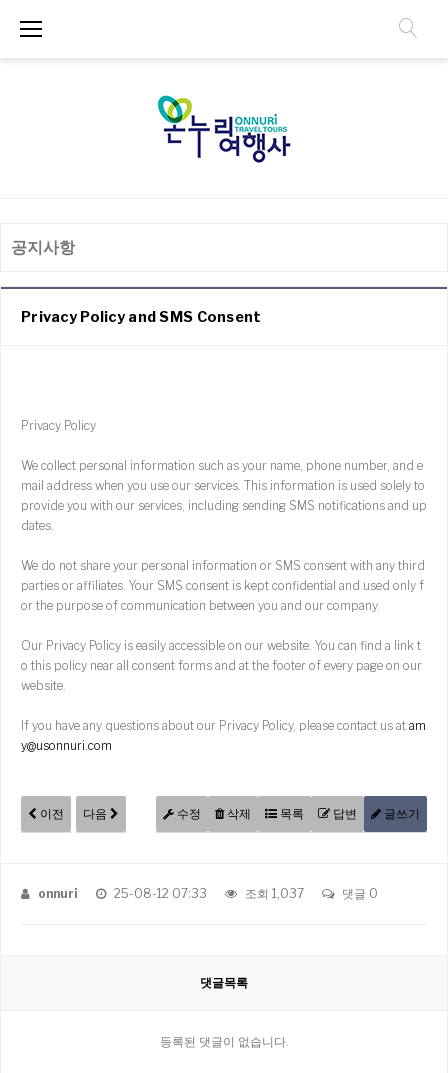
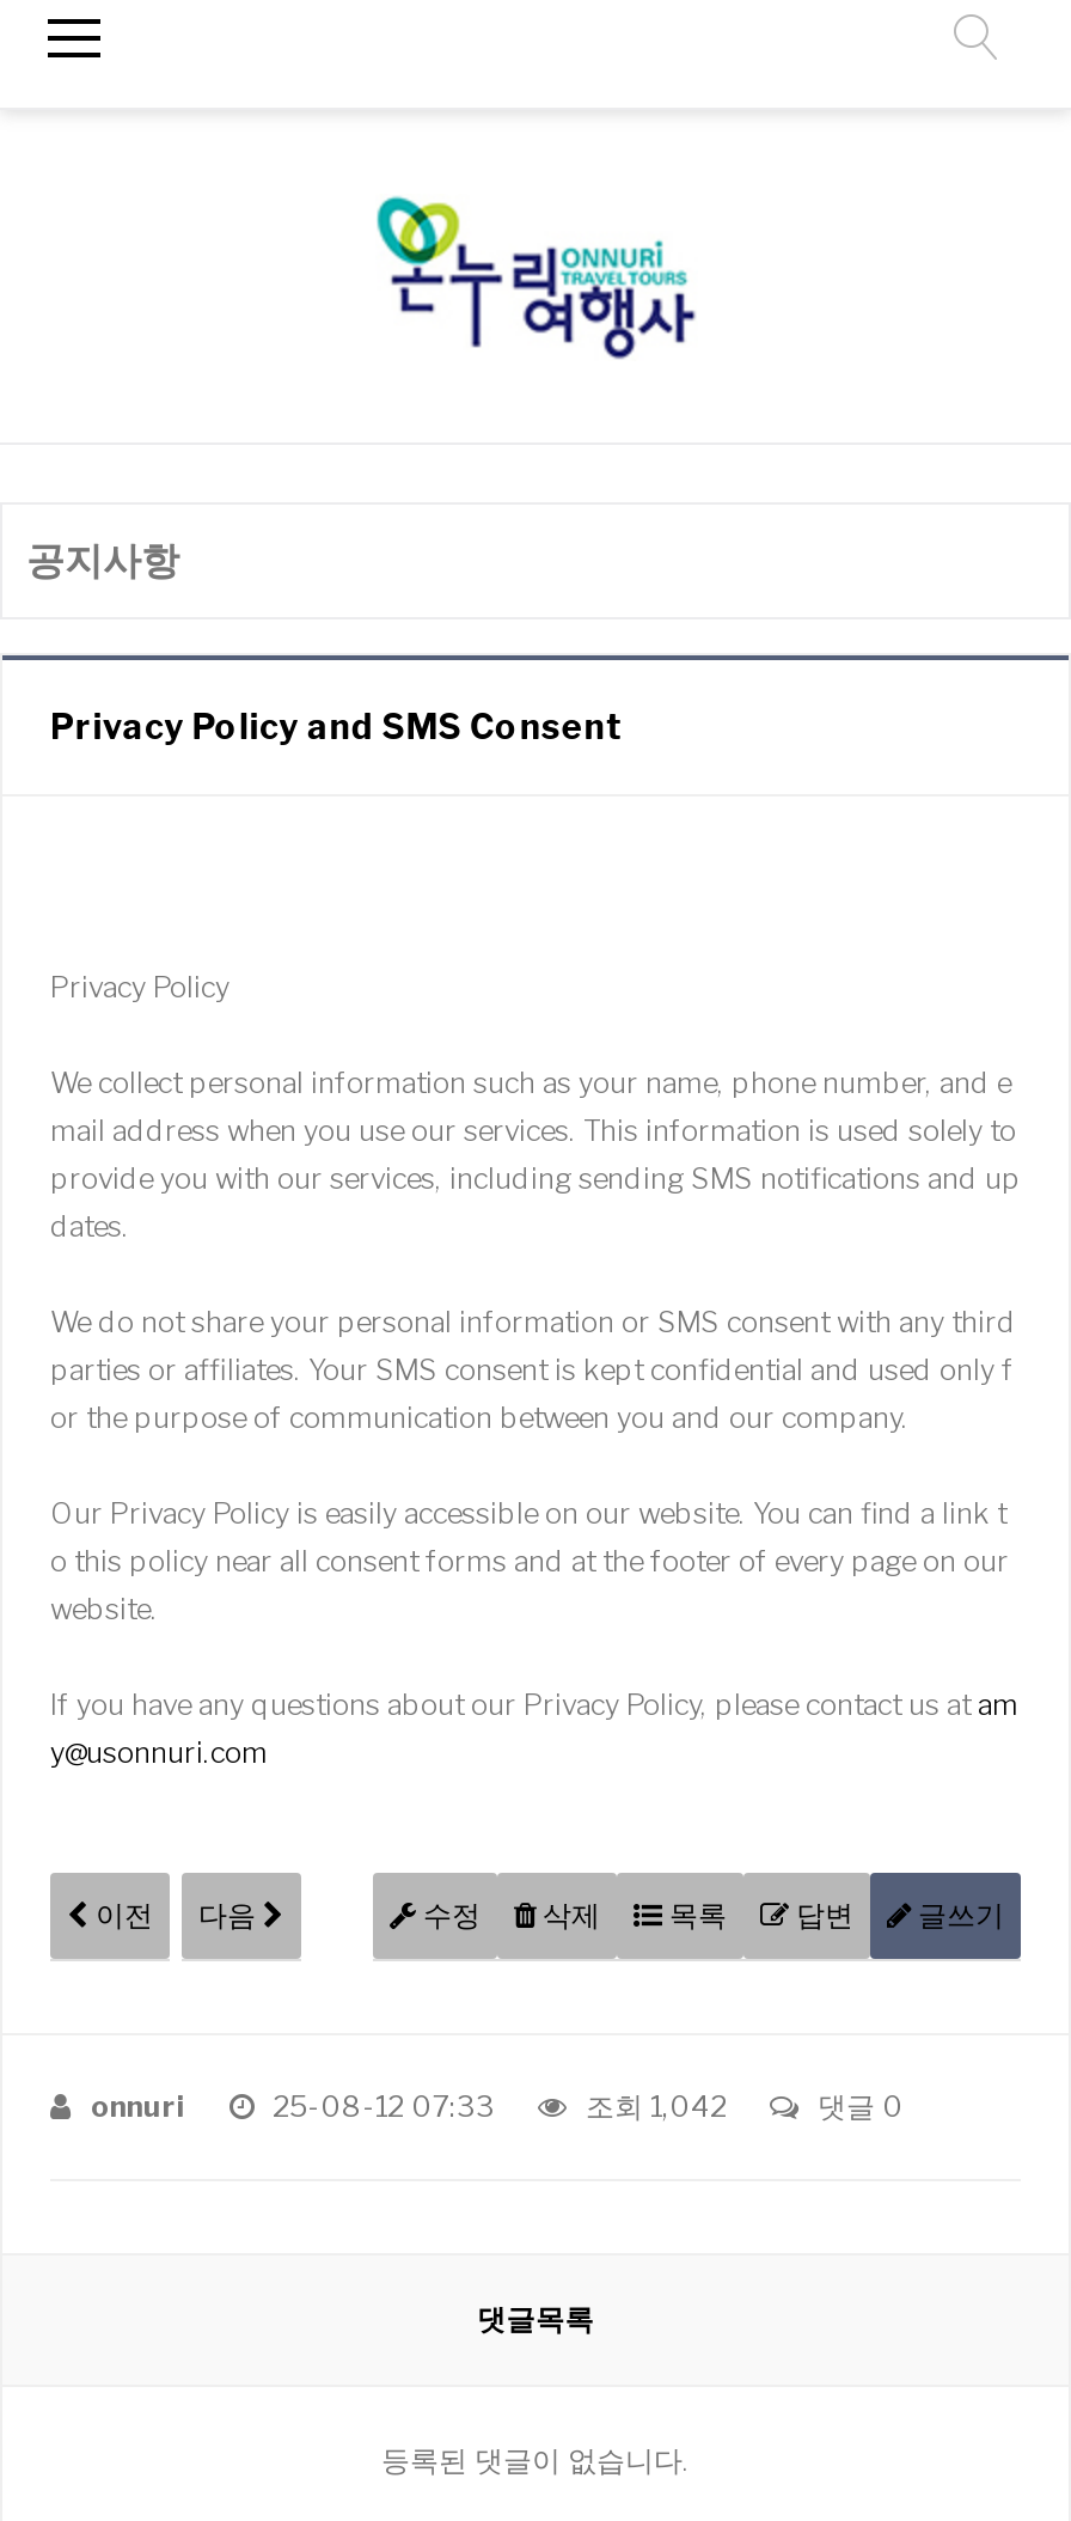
[245,886,304,901] 조회 1,037 -> [586,2088,727,2124] 조회 1,042

